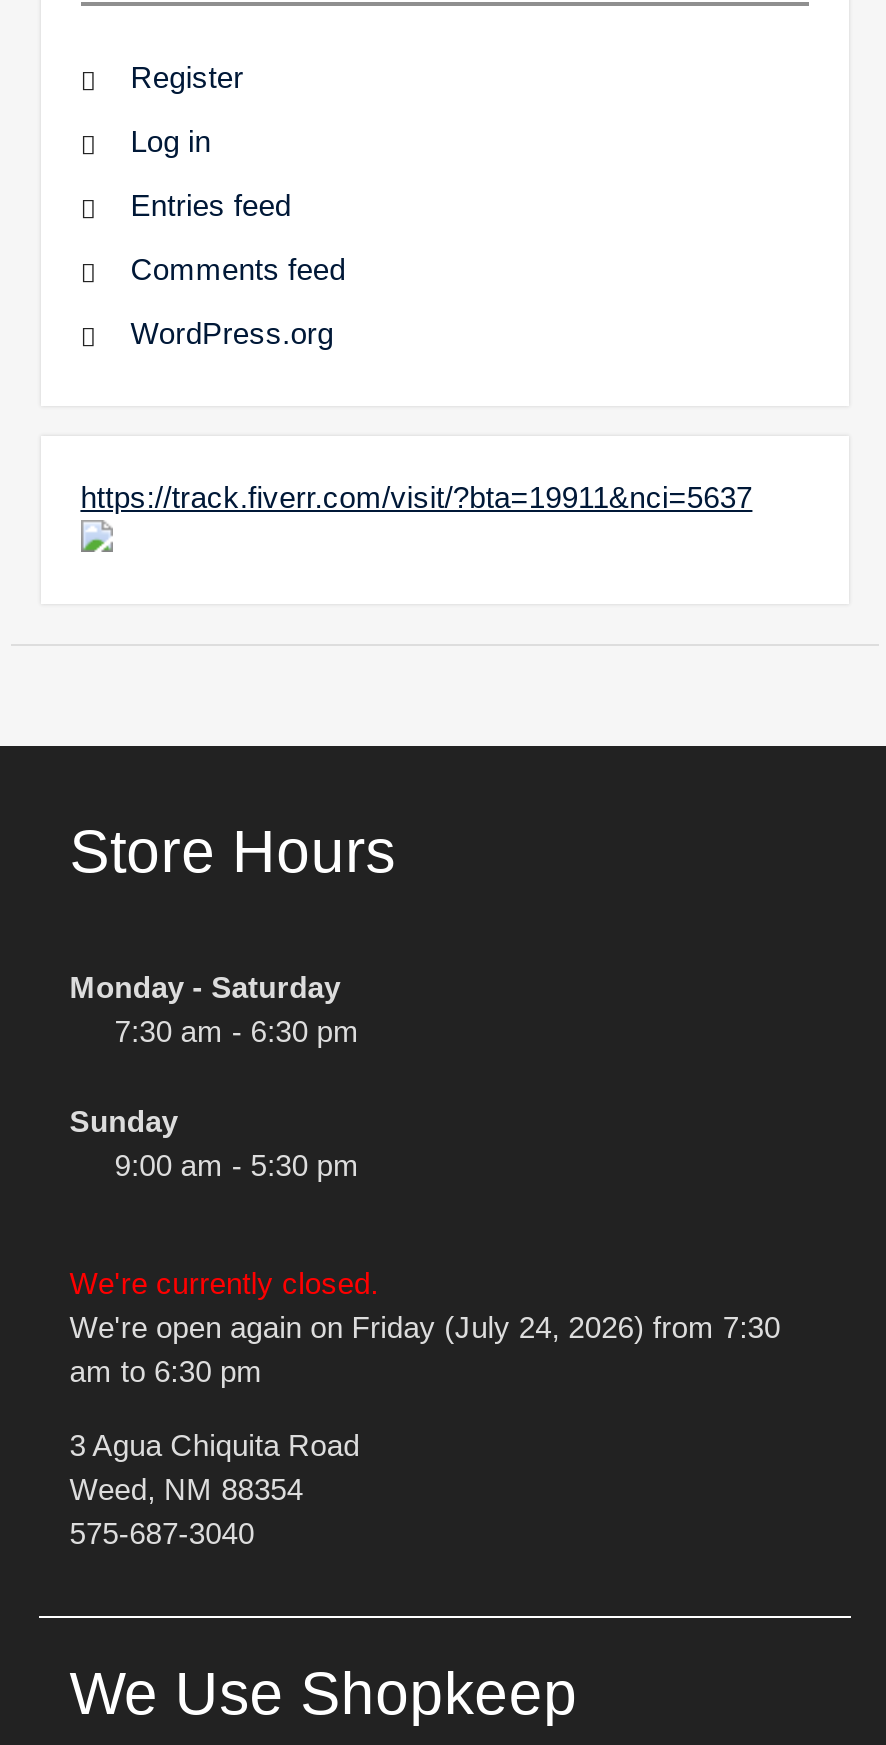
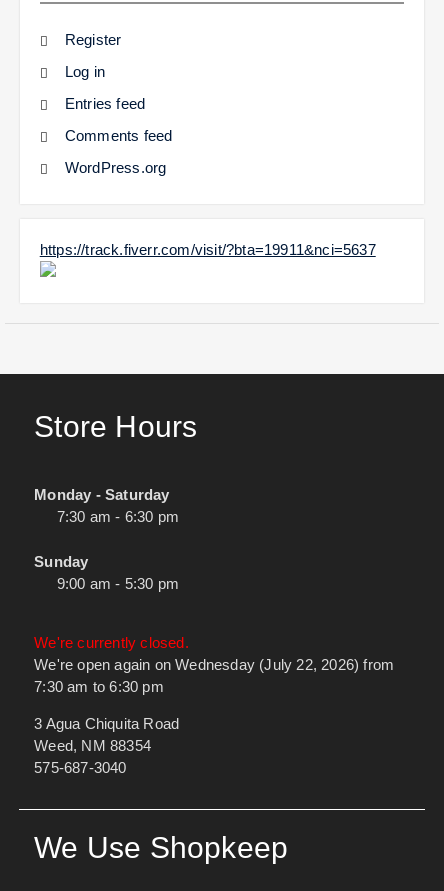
[70,1310,780,1388] We're open again on Friday (July 24, 2026) from 7:30 | am to 6:30 pm -> [34,656,394,695] We're open again on Wednesday (July 22, 2026) from | 7:30 am to 6:30 pm

